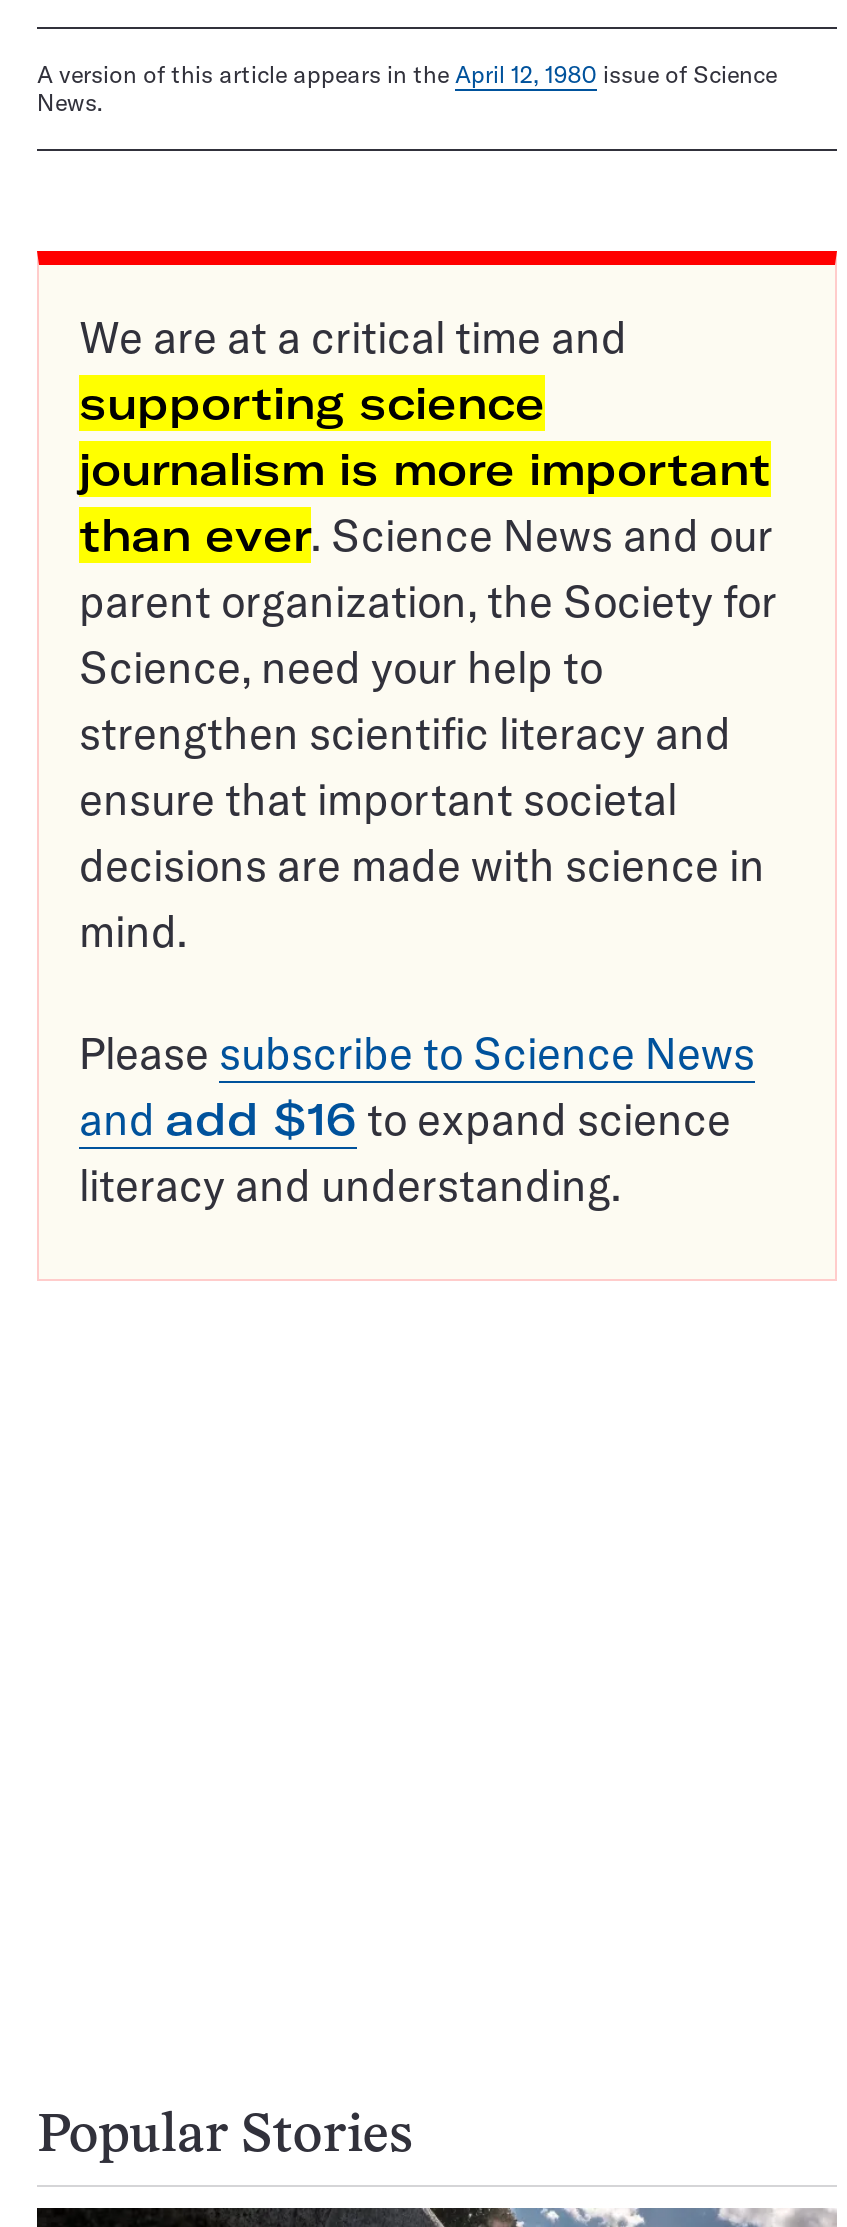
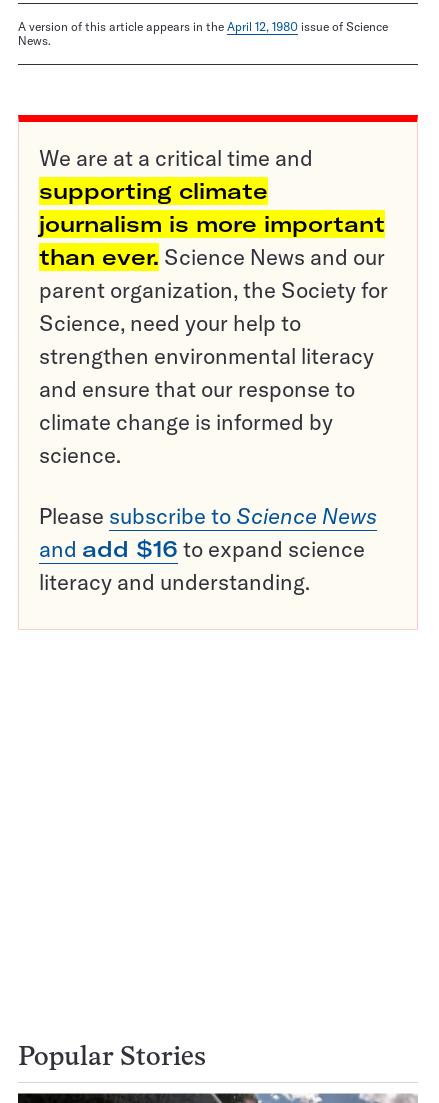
[79,376,545,432] supporting science -> [39,177,268,205] supporting climate
[79,706,765,960] strengthen scientific literacy and | ensure that important societal | decisions are made with science in | mind. -> [39,342,374,469] strengthen environmental literacy | and ensure that our response to | climate change is informed by | science.

